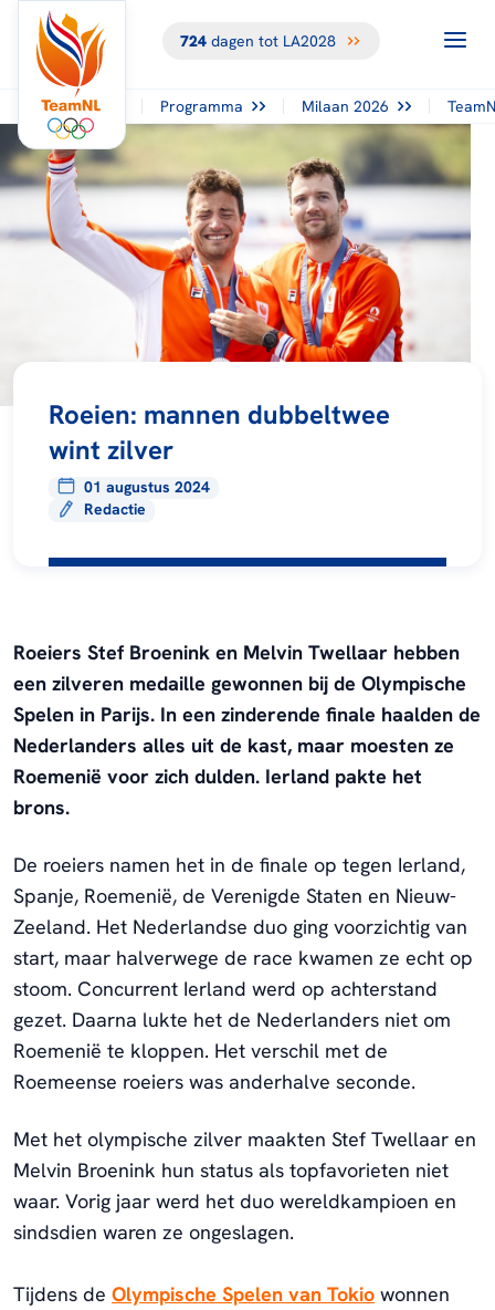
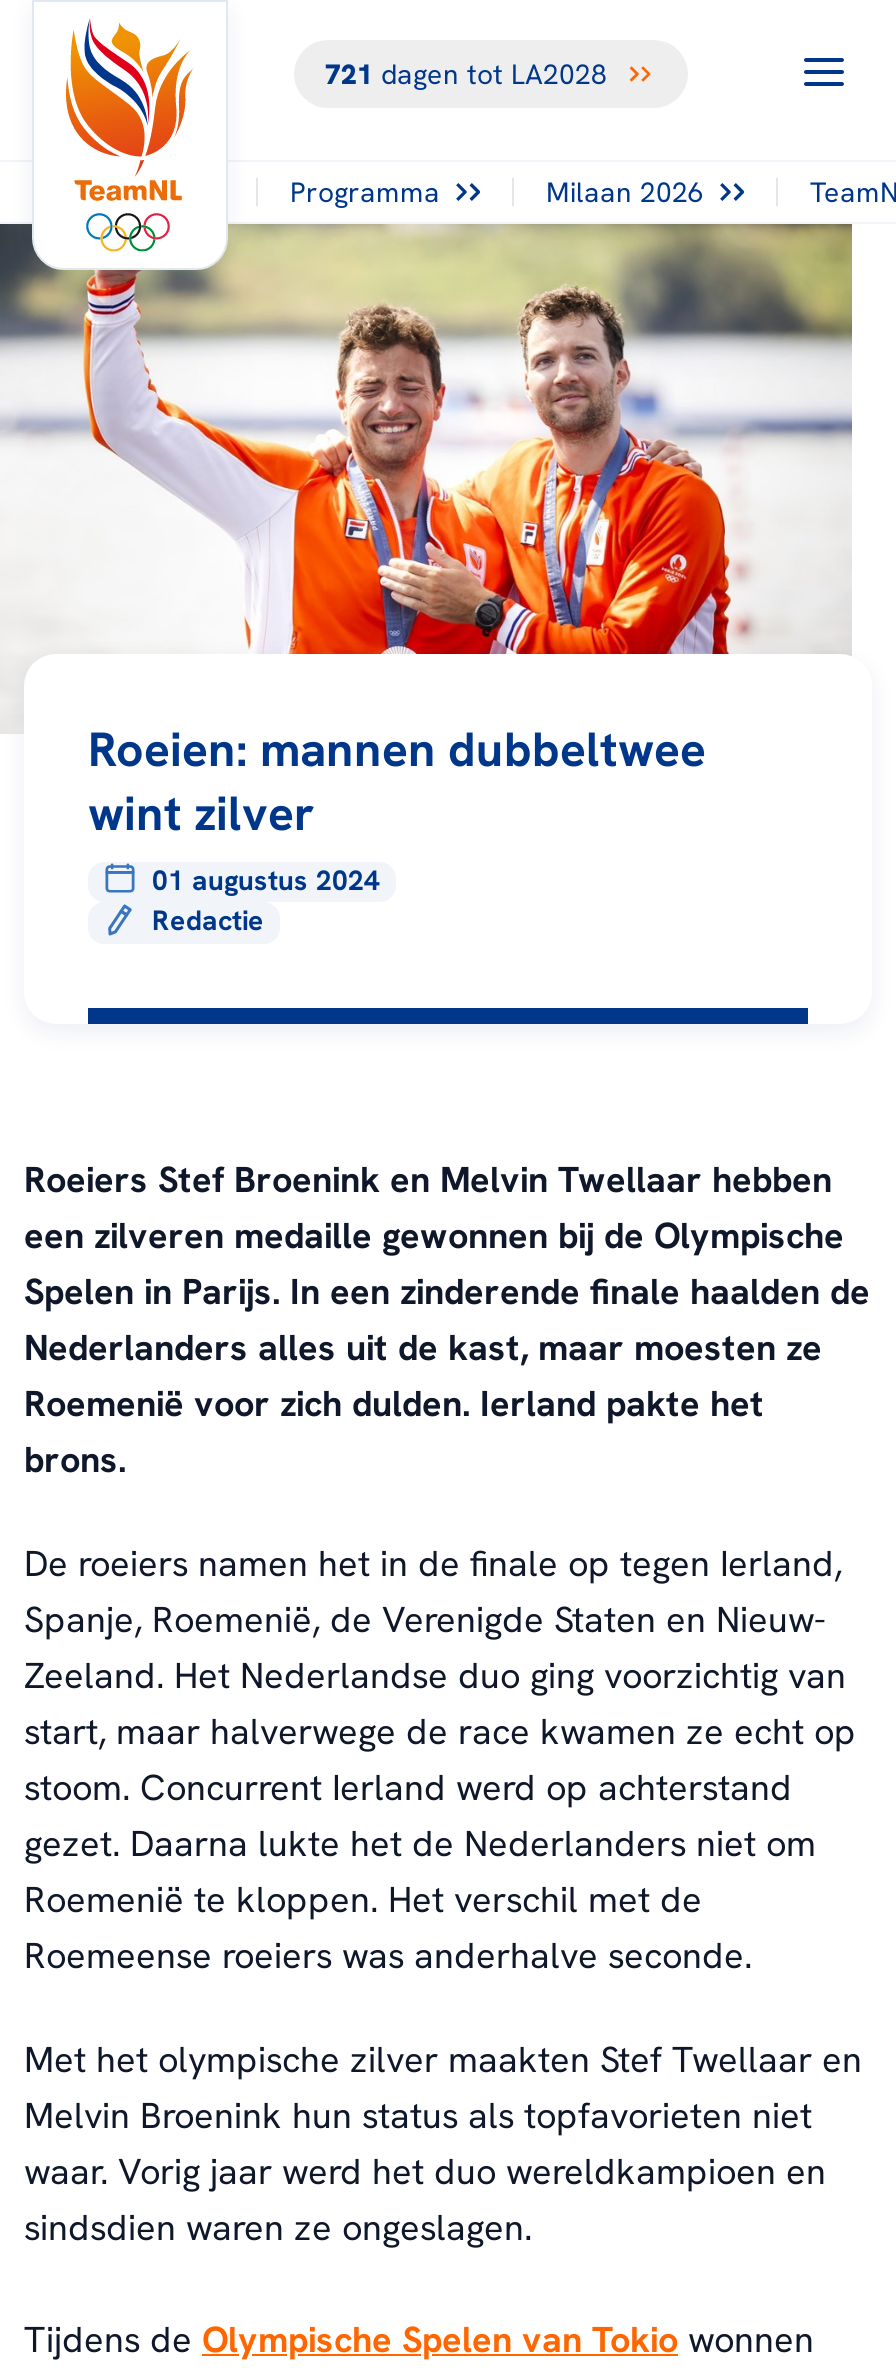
[180,31,335,51] 724 dagen tot LA2028 -> [325,56,607,92] 721 dagen tot LA2028

